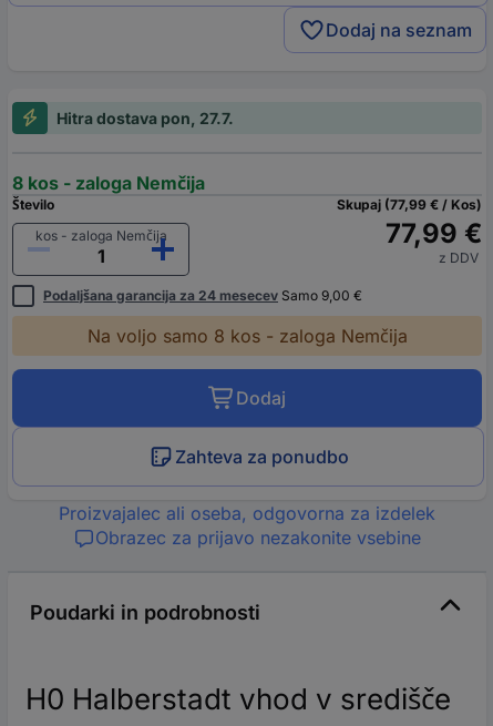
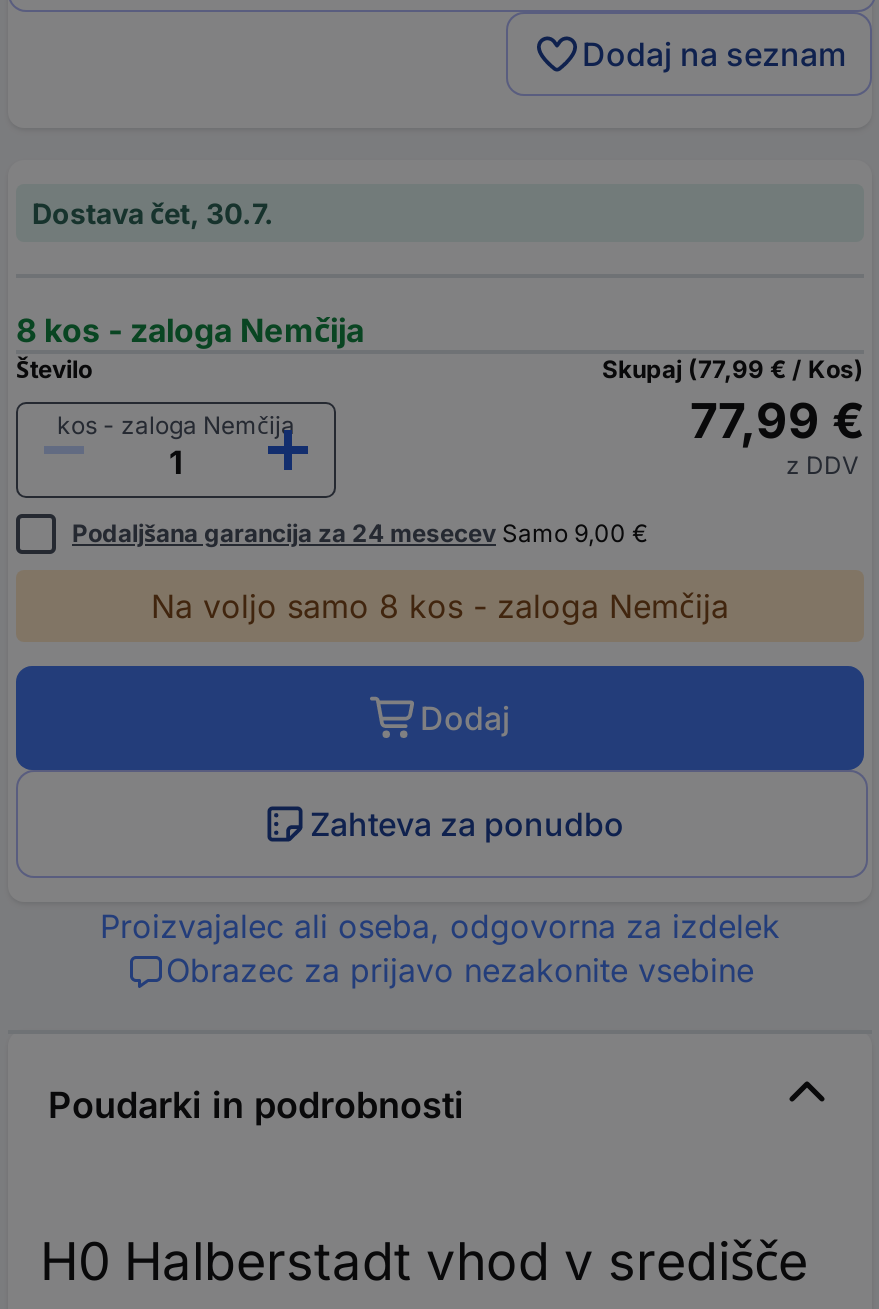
[57,108,234,127] Hitra dostava pon, 27.7. -> [32,195,274,229] Dostava čet, 30.7.

